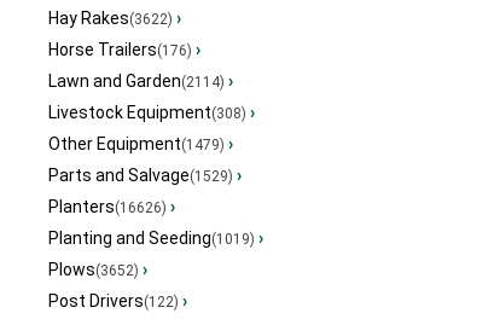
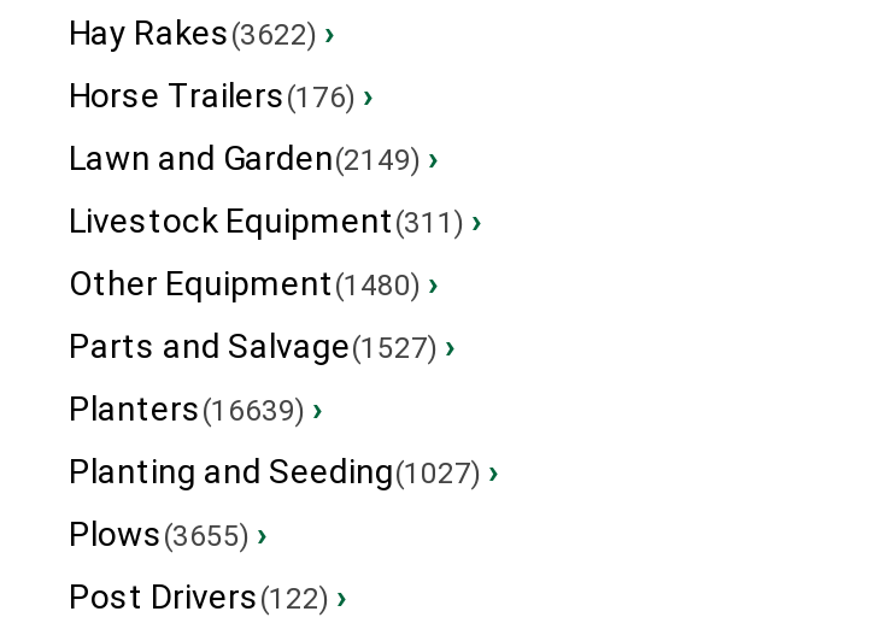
[48,72,233,91] Lawn and Garden(2114) › -> [69,140,438,178] Lawn and Garden(2149) ›
[48,103,255,123] Livestock Equipment(308) › -> [69,202,481,241] Livestock Equipment(311) ›
[48,135,233,154] Other Equipment(1479) › -> [69,265,438,303] Other Equipment(1480) ›
[48,166,242,185] Parts and Salvage(1529) › -> [69,328,454,366] Parts and Salvage(1527) ›
[48,197,175,217] Planters(16626) › -> [69,390,322,429] Planters(16639) ›
[48,229,263,248] Planting and Seeding(1019) › -> [69,453,498,491] Planting and Seeding(1027) ›
[48,260,147,280] Plows(3652) › -> [69,515,266,554] Plows(3655) ›

